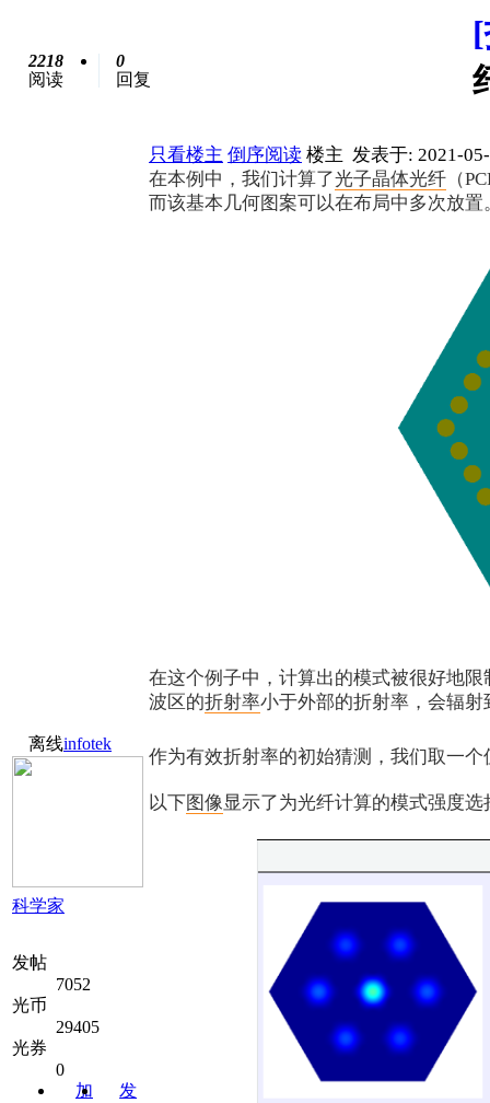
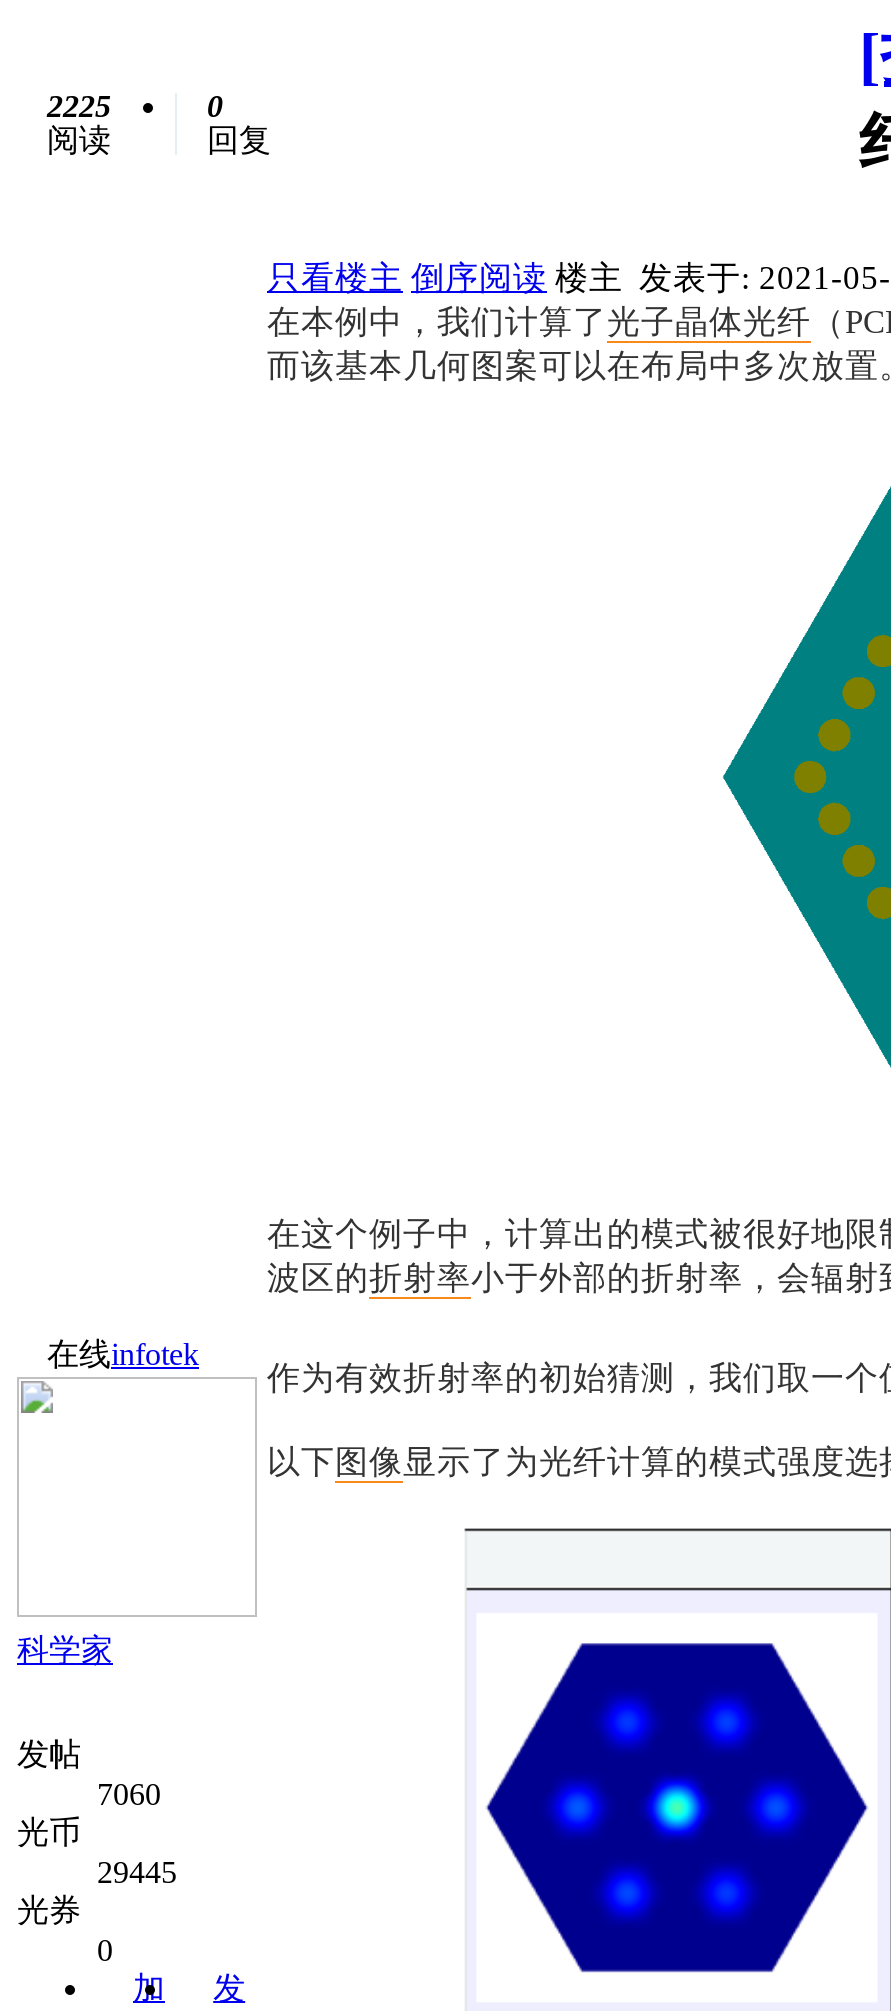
[28,51,63,70] 2218 -> [47,89,111,123] 2225
[28,734,112,753] 离线infotek -> [47,1337,199,1371] 在线infotek
[56,975,91,993] 7052 -> [97,1777,161,1811] 7060
[56,1018,100,1036] 29405 -> [97,1855,177,1889] 29445

